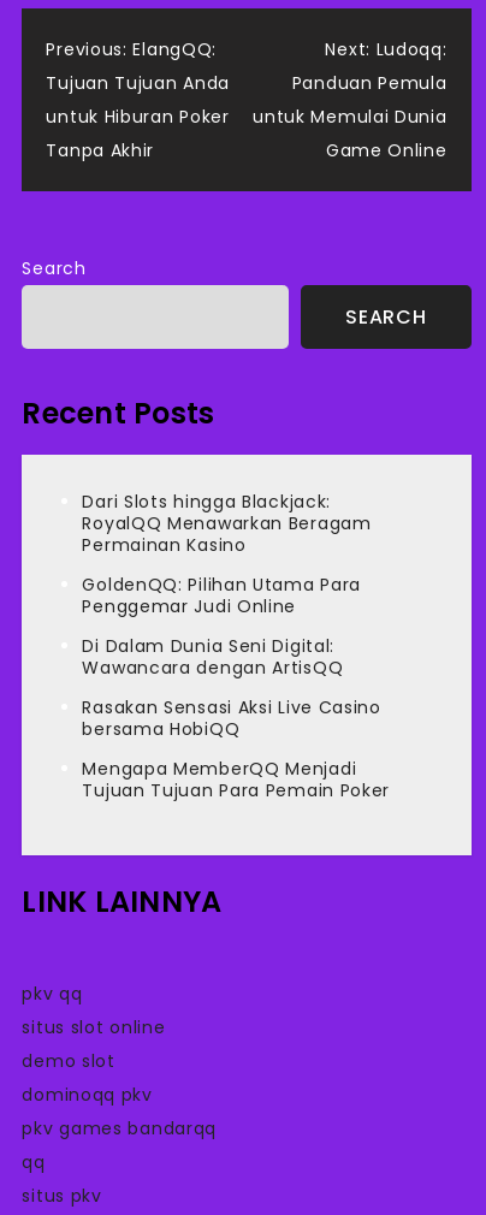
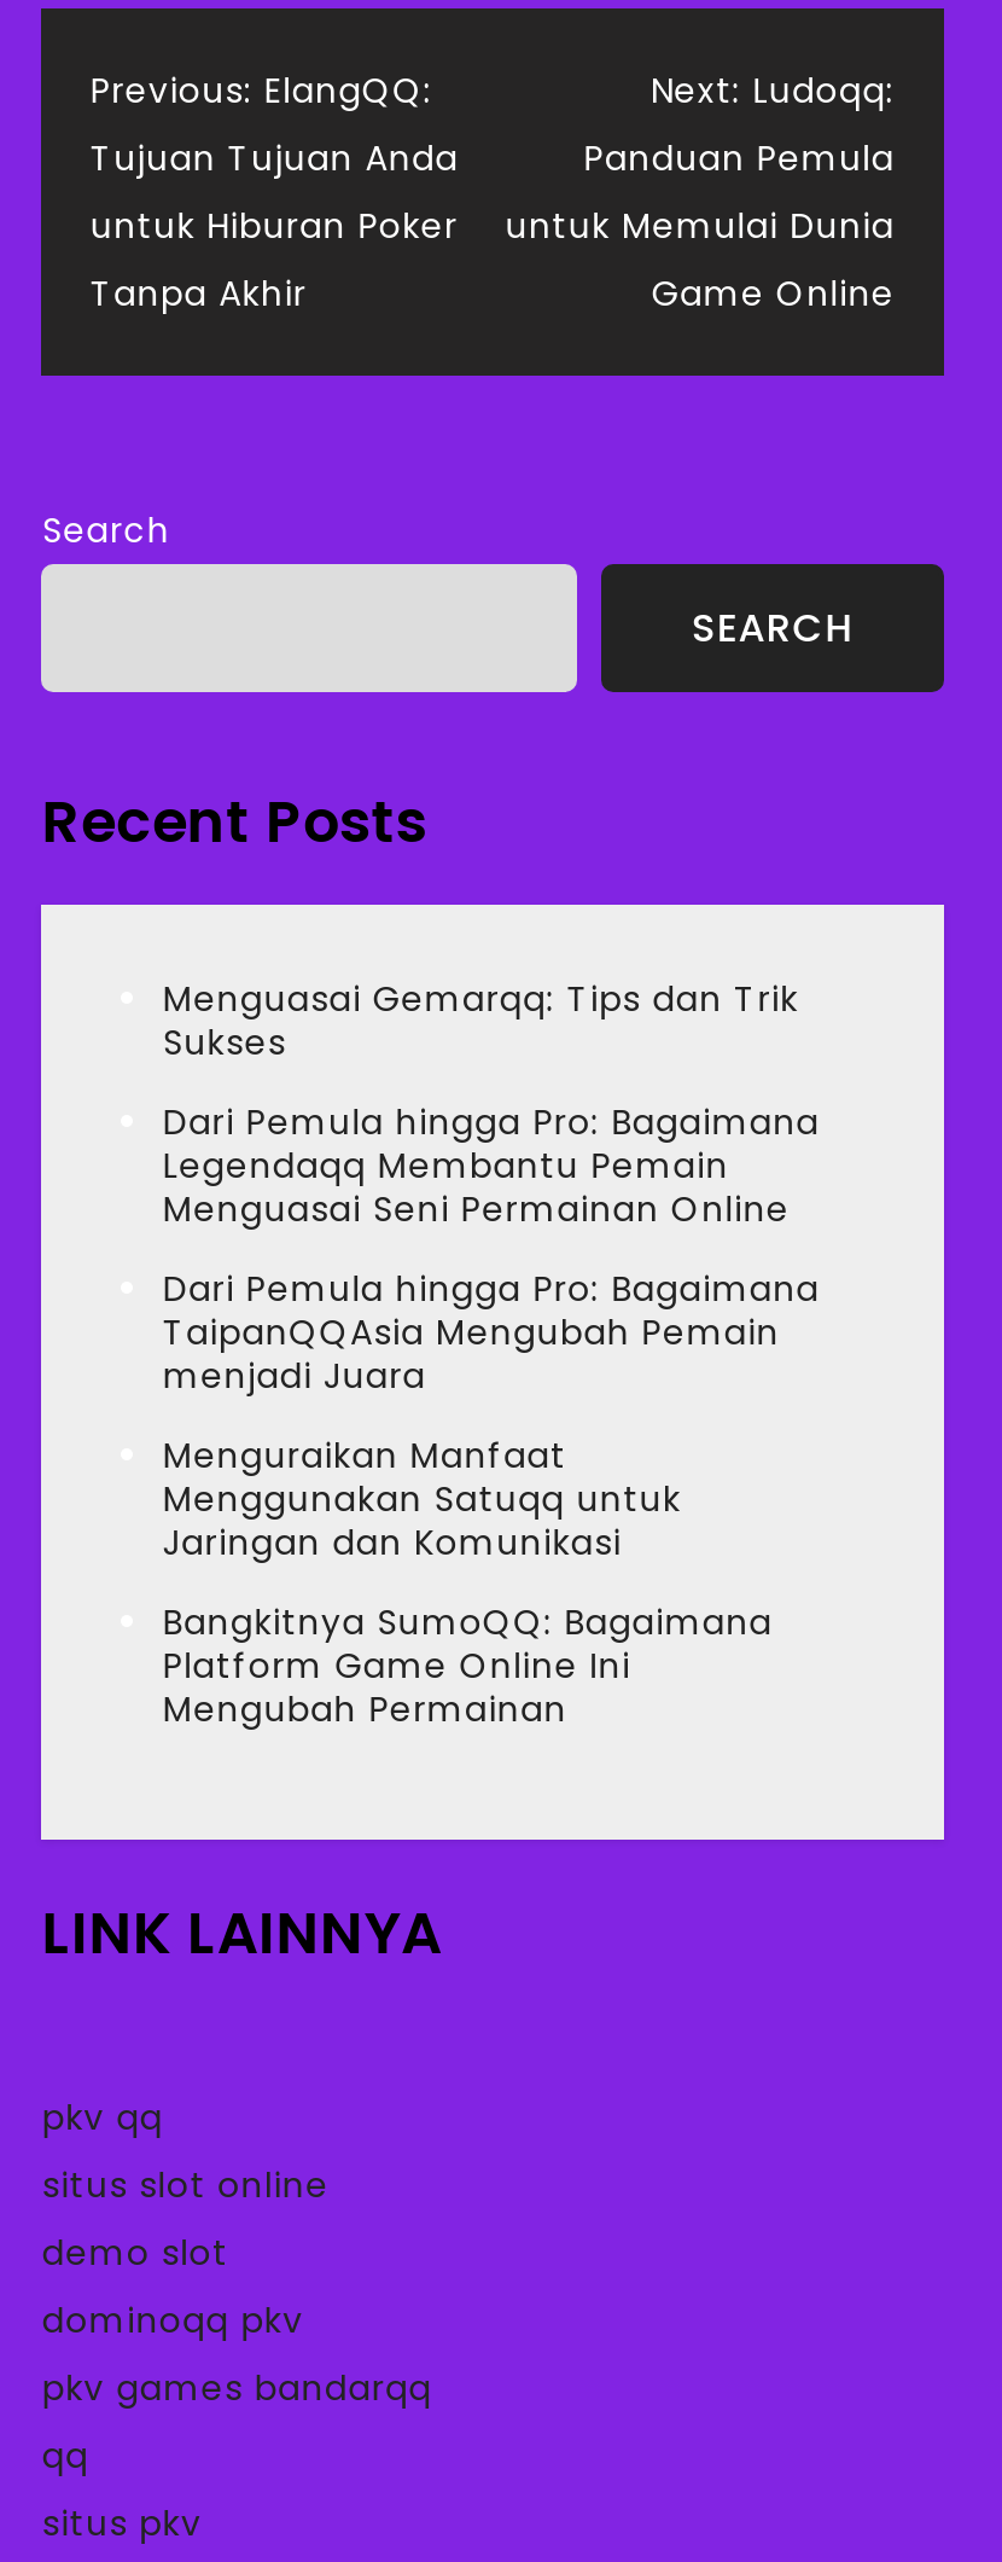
[82,490,371,557] Dari Slots hingga Blackjack: | RoyalQQ Menawarkan Beragam | Permainan Kasino -> [163,976,799,1068] Menguasai Gemarqq: Tips dan Trik | Sukses
[82,573,361,619] GoldenQQ: Pilihan Utama Para | Penggemar Judi Online -> [163,1099,820,1234] Dari Pemula hingga Pro: Bagaimana | Legendaqq Membantu Pemain | Menguasai Seni Permainan Online
[82,634,343,680] Di Dalam Dunia Seni Digital: | Wawancara dengan ArtisQQ -> [163,1266,820,1401] Dari Pemula hingga Pro: Bagaimana | TaipanQQAsia Mengubah Pemain | menjadi Juara
[82,696,381,742] Rasakan Sensasi Aksi Live Casino | bersama HobiQQ -> [163,1432,681,1568] Menguraikan Manfaat | Menggunakan Satuqq untuk | Jaringan dan Komunikasi
[82,757,390,803] Mengapa MemberQQ Menjadi | Tujuan Tujuan Para Pemain Poker -> [163,1599,773,1734] Bangkitnya SumoQQ: Bagaimana | Platform Game Online Ini | Mengubah Permainan

